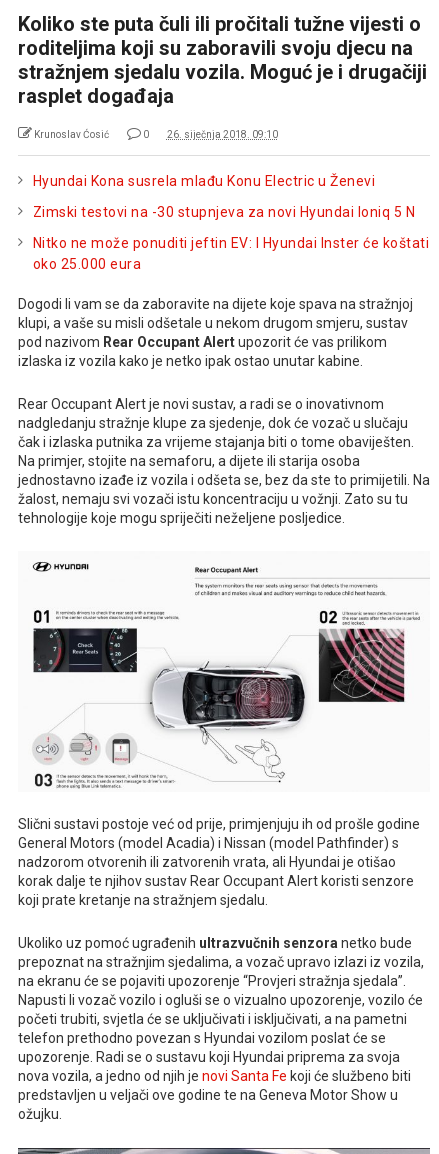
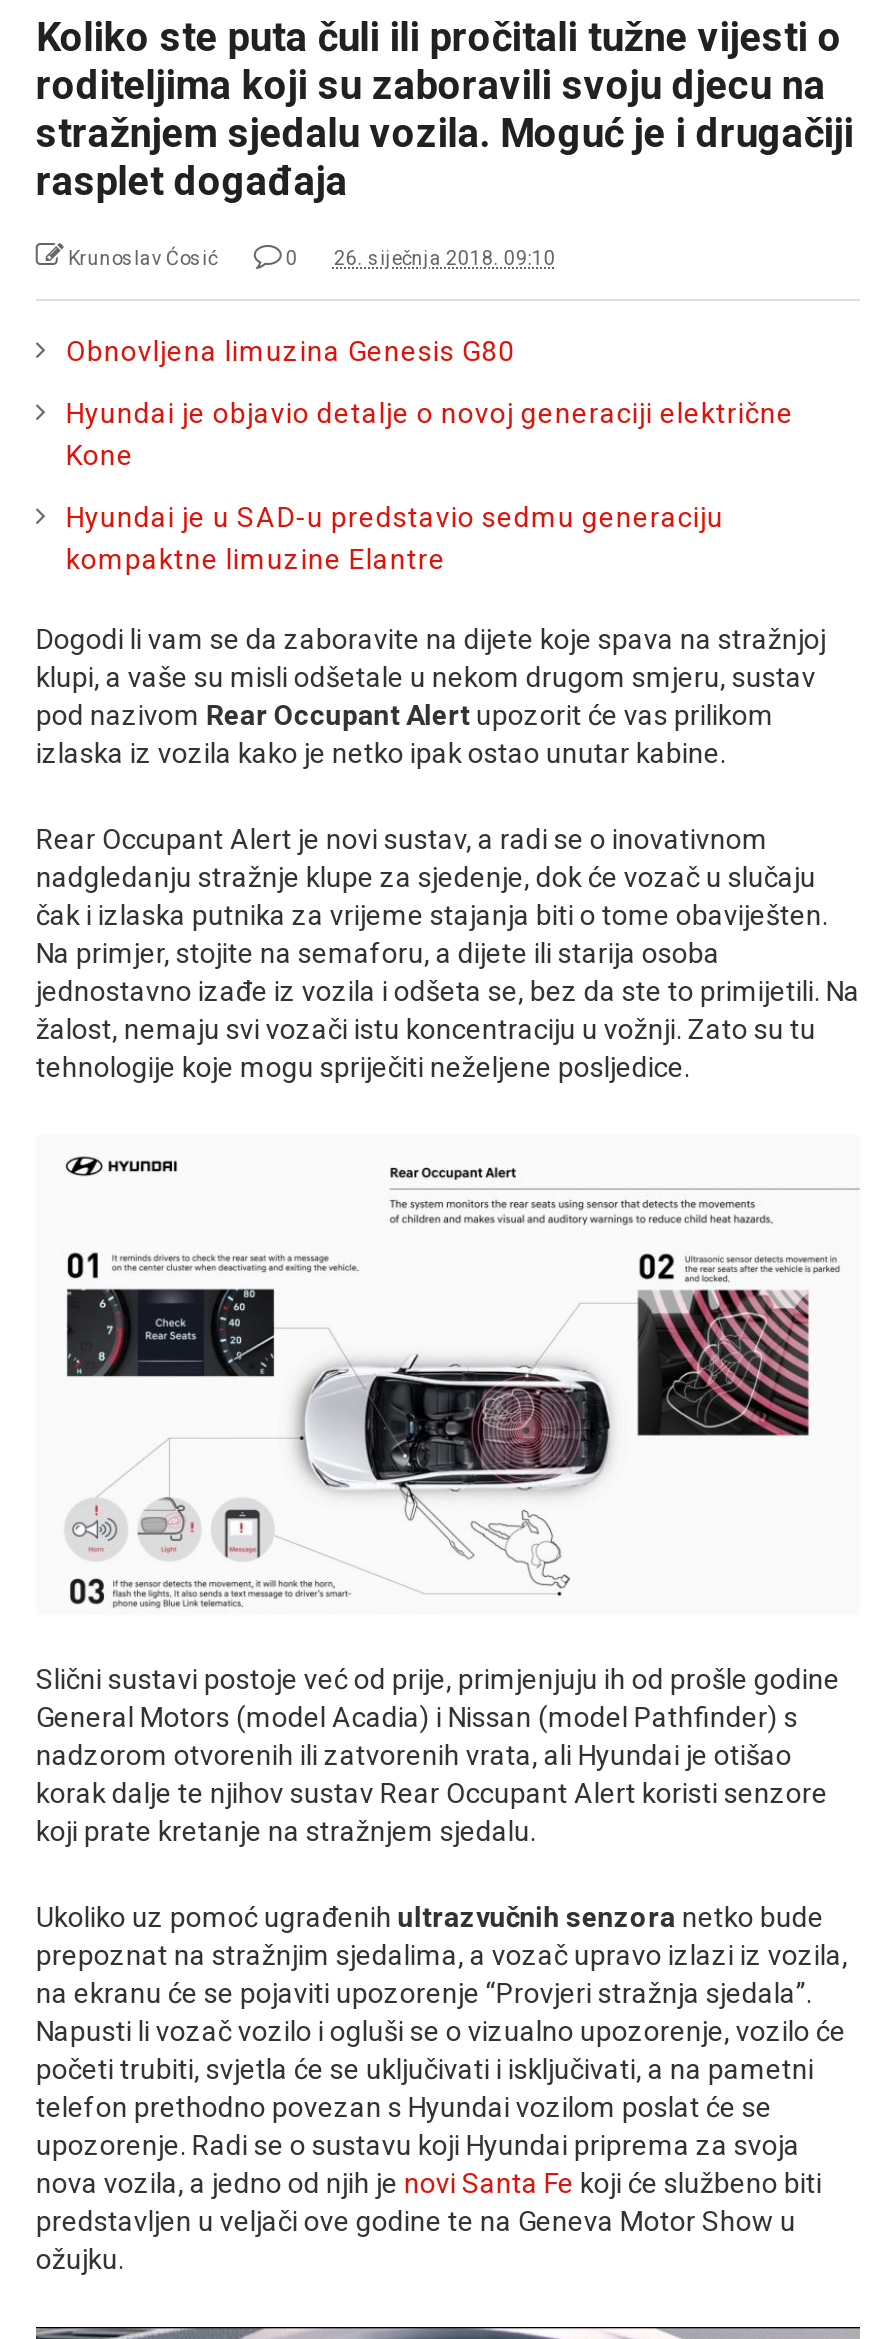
[33,173,375,189] Hyundai Kona susrela mlađu Konu Electric u Ženevi -> [66,335,515,367] Obnovljena limuzina Genesis G80
[33,204,415,220] Zimski testovi na -30 stupnjeva za novi Hyundai Ioniq 5 N -> [66,397,794,471] Hyundai je objavio detalje o novoj generaciji električne | Kone
[33,235,429,272] Nitko ne može ponuditi jeftin EV: I Hyundai Inster će koštati | oko 25.000 eura -> [66,501,724,575] Hyundai je u SAD-u predstavio sedmu generaciju | kompaktne limuzine Elantre

